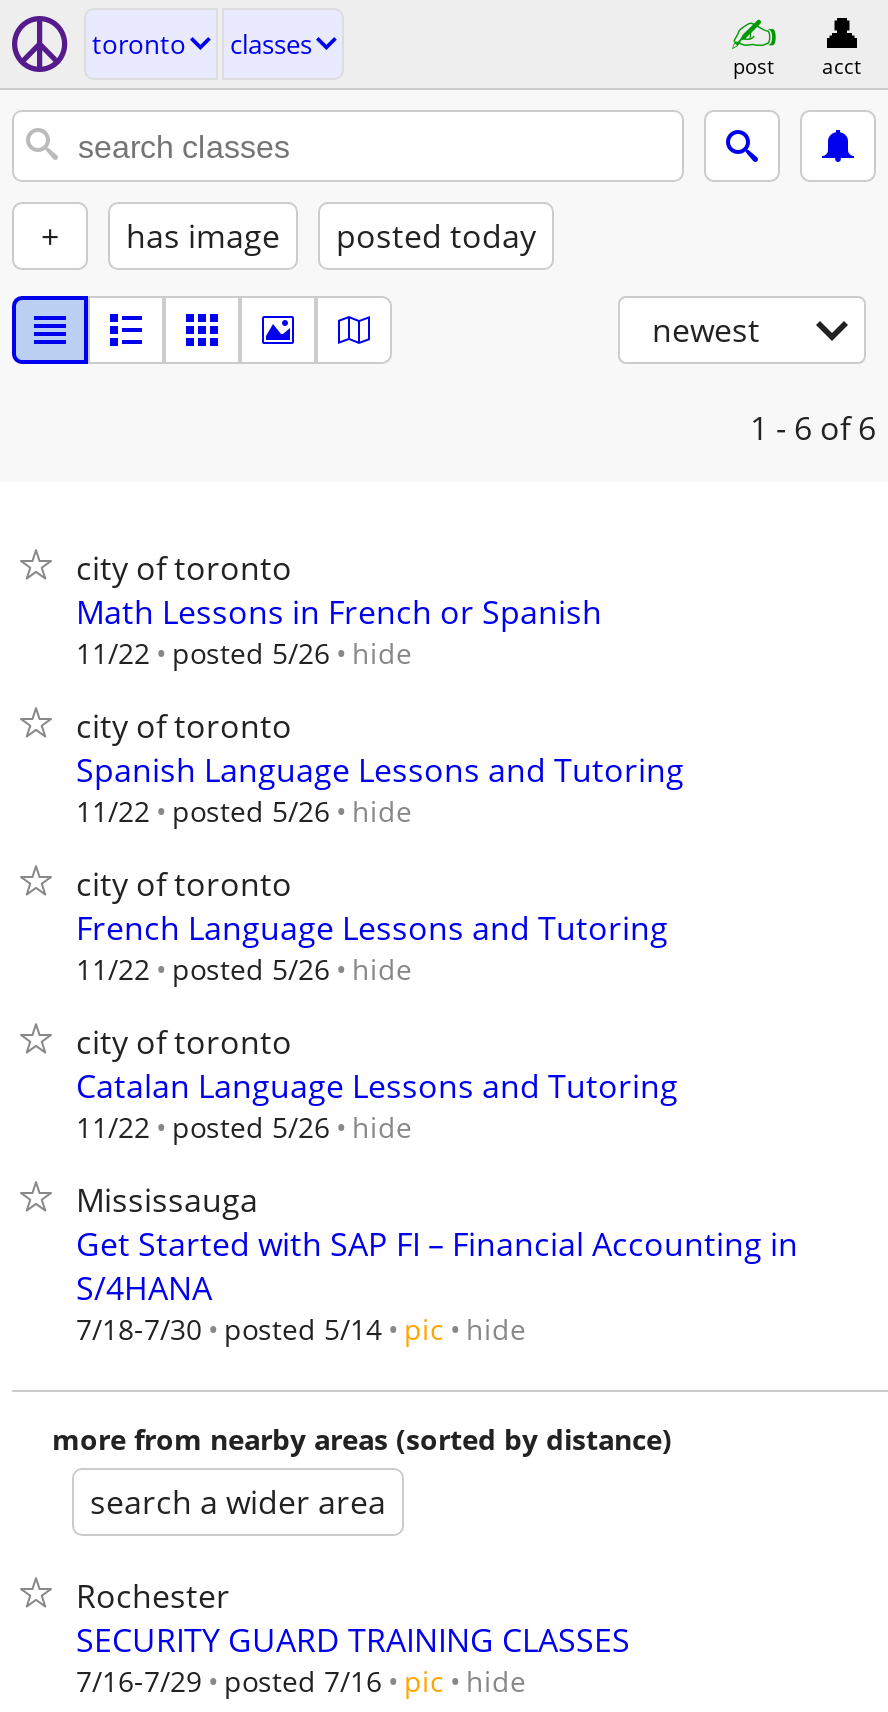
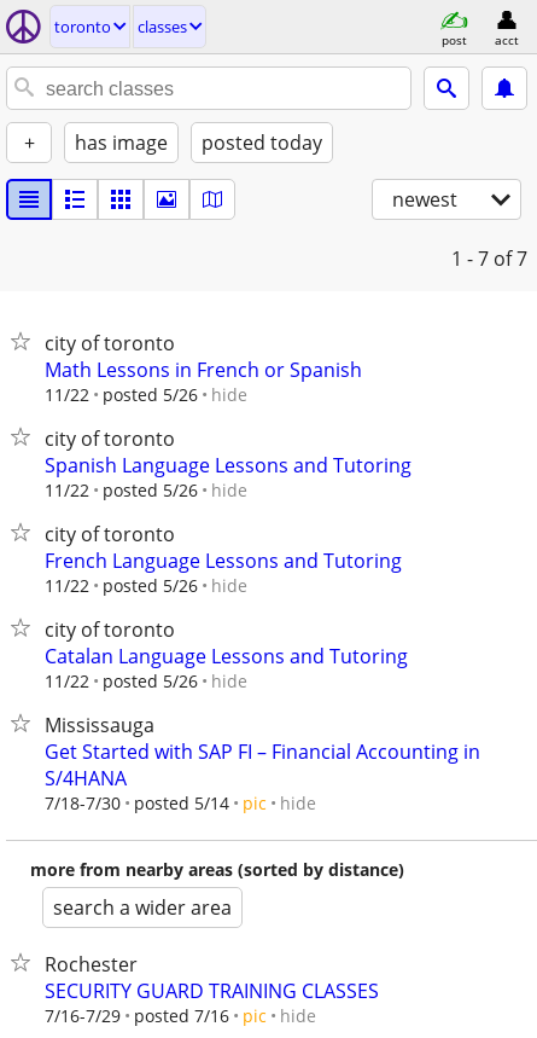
[750,406,876,450] 1 - 6 of 6 -> [451,245,527,272] 1 - 7 of 7

